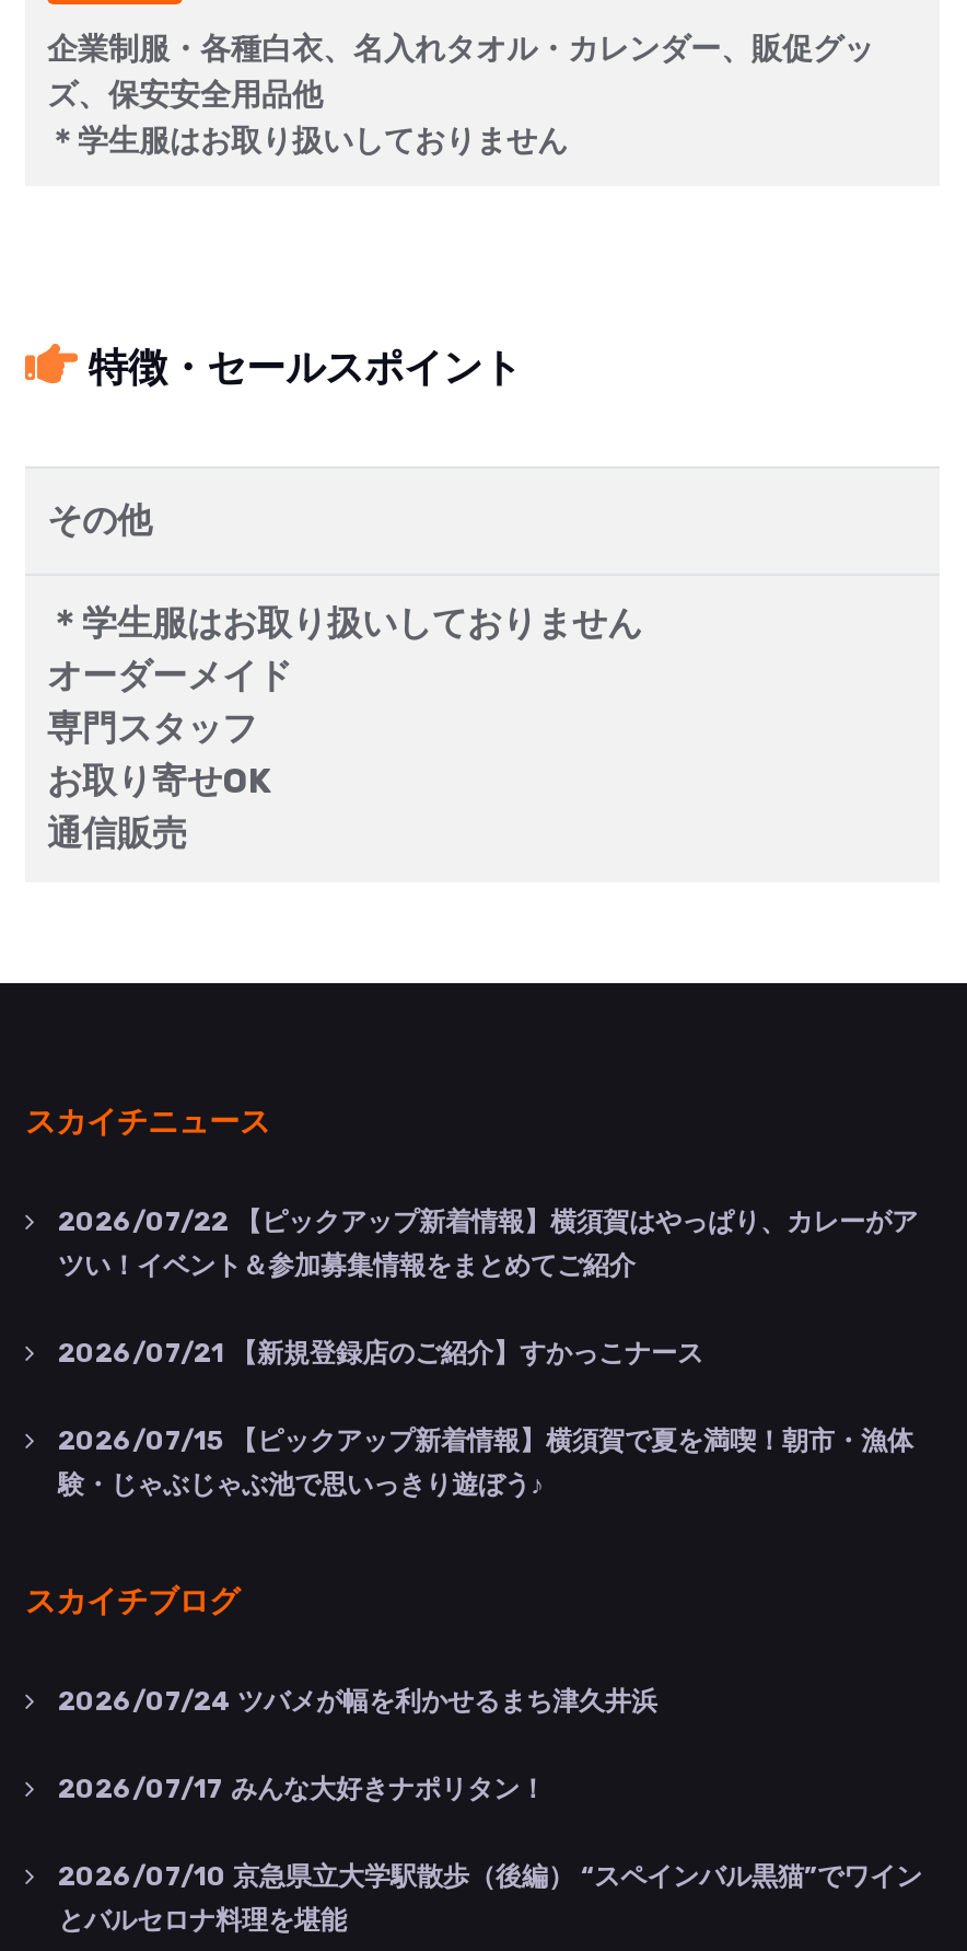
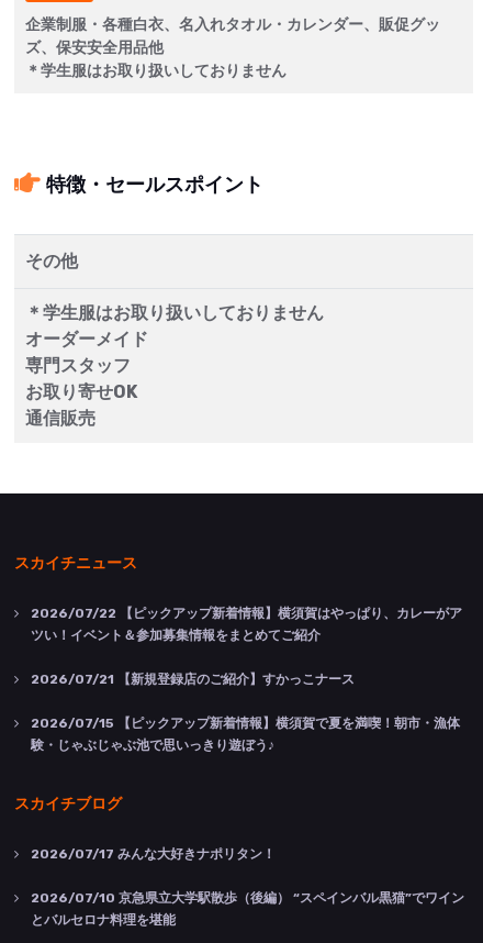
[58,1686,657,1716] 2026/07/24ツバメが幅を利かせるまち津久井浜 -> none

